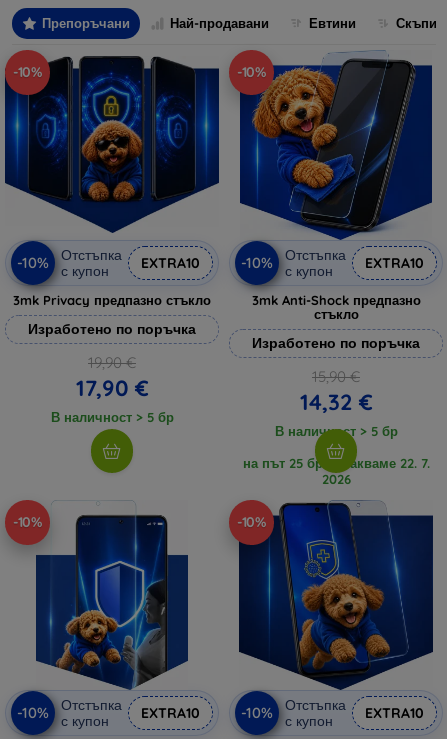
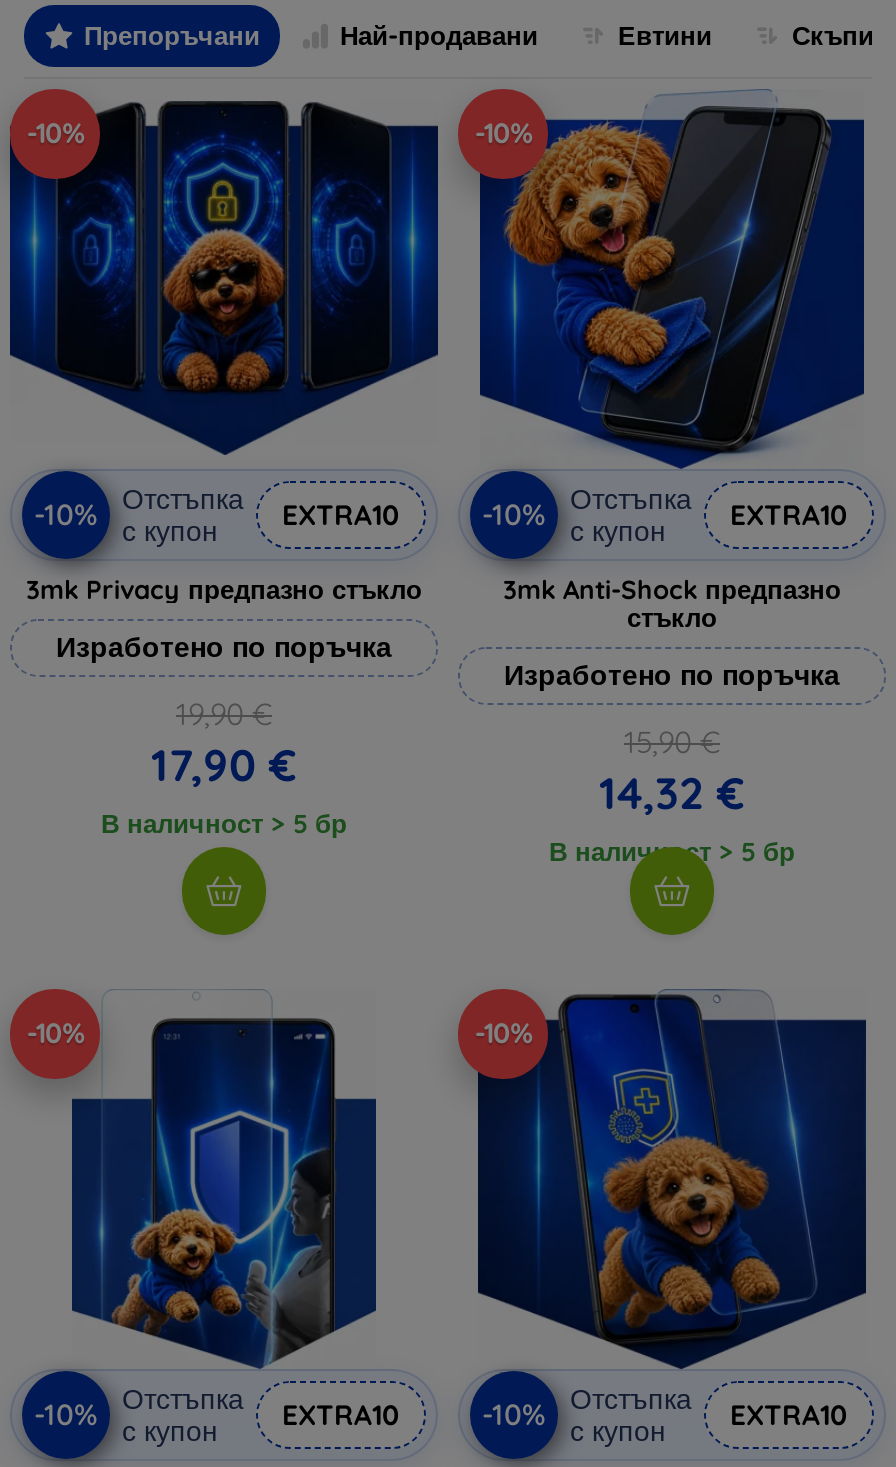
[242,455,429,487] на път 25 бр., очакваме 22. 7. | 2026 -> none

